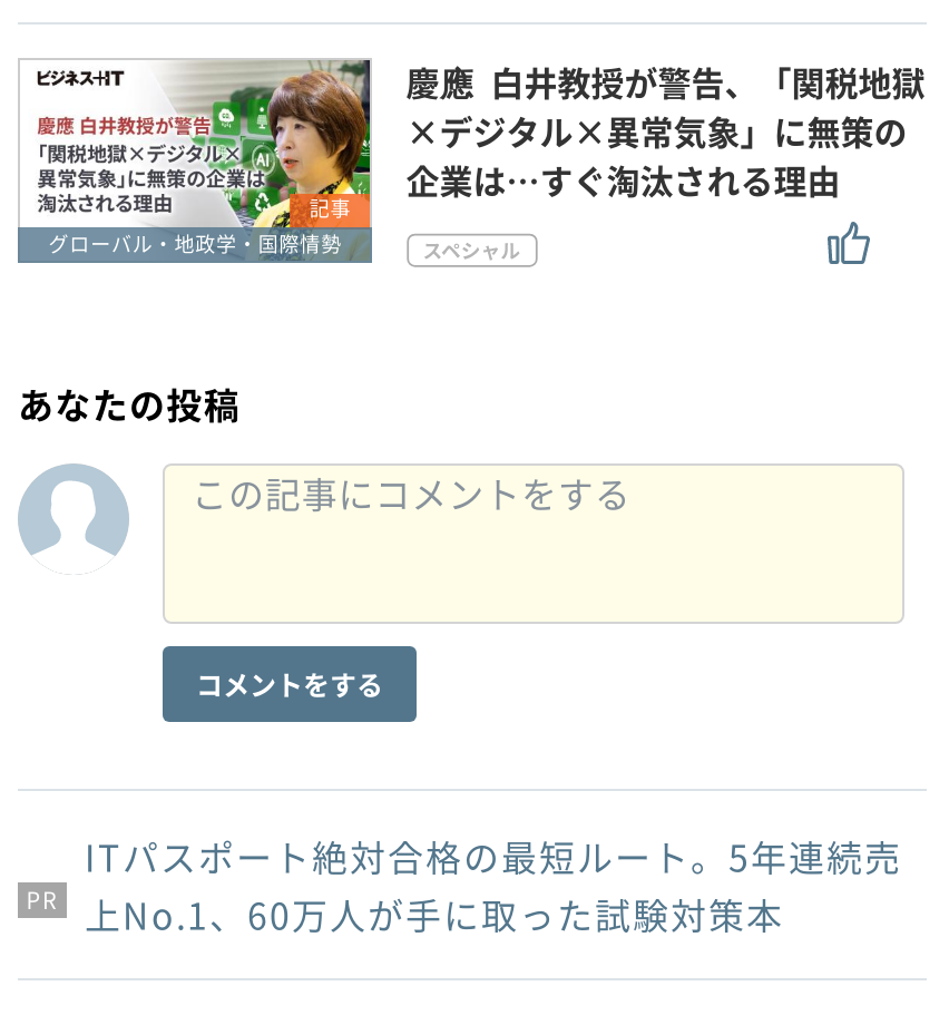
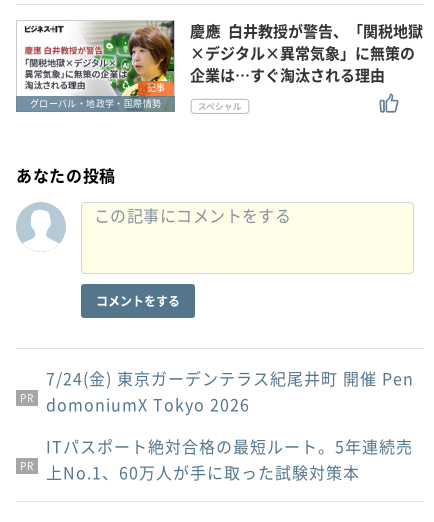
none -> [46,366,414,416] 7/24(金) 東京ガーデンテラス紀尾井町 開催 Pen | domoniumX Tokyo 2026

